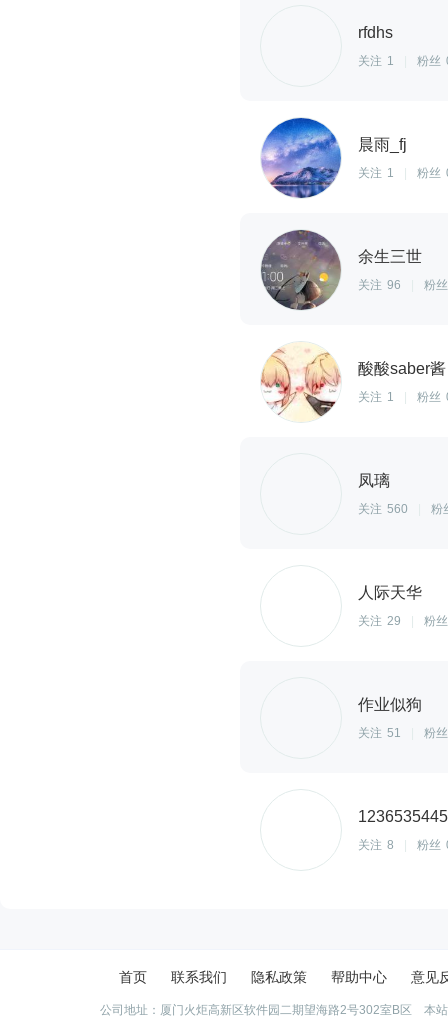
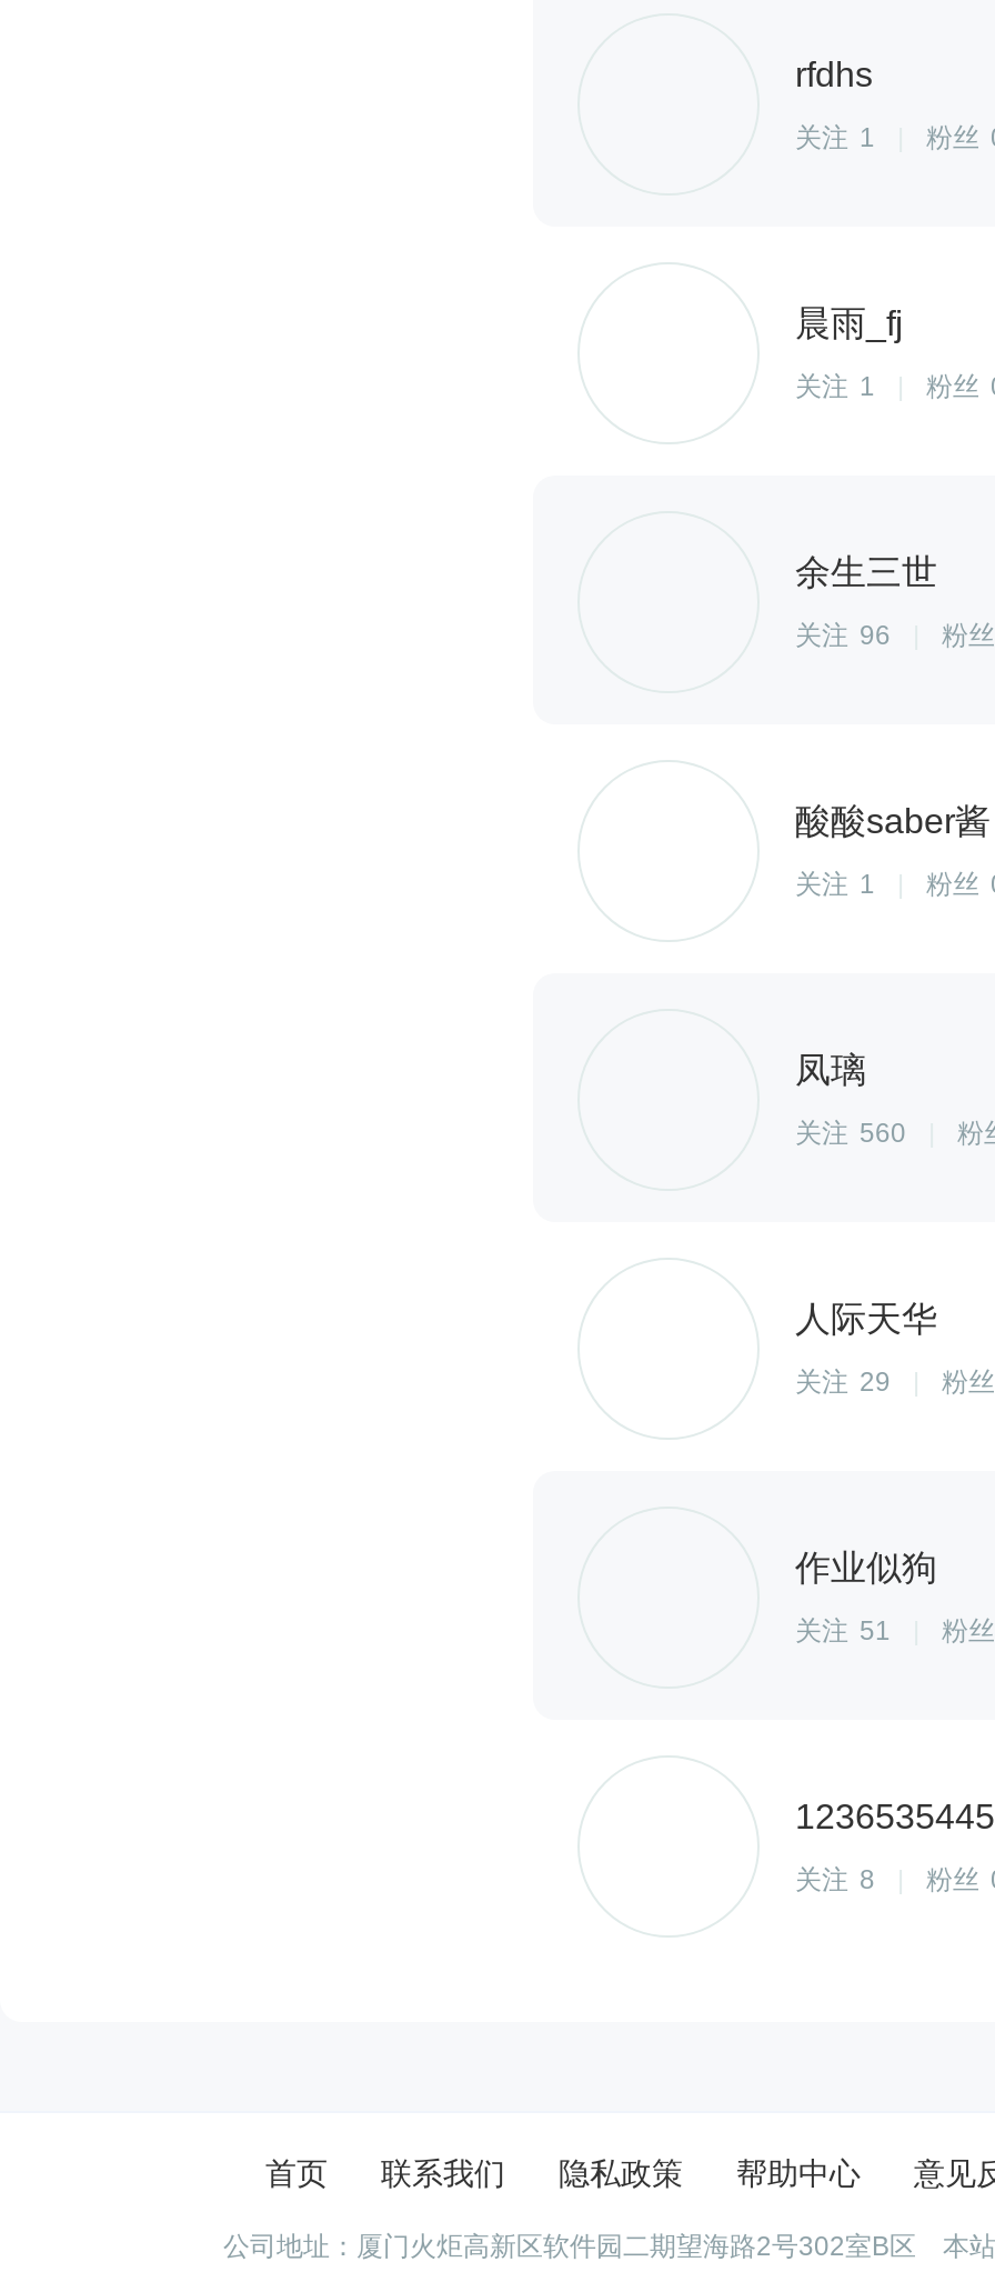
[260,117,342,199] [image] -> none
[260,229,342,311] [image] -> none
[260,343,341,422] [image] -> none

